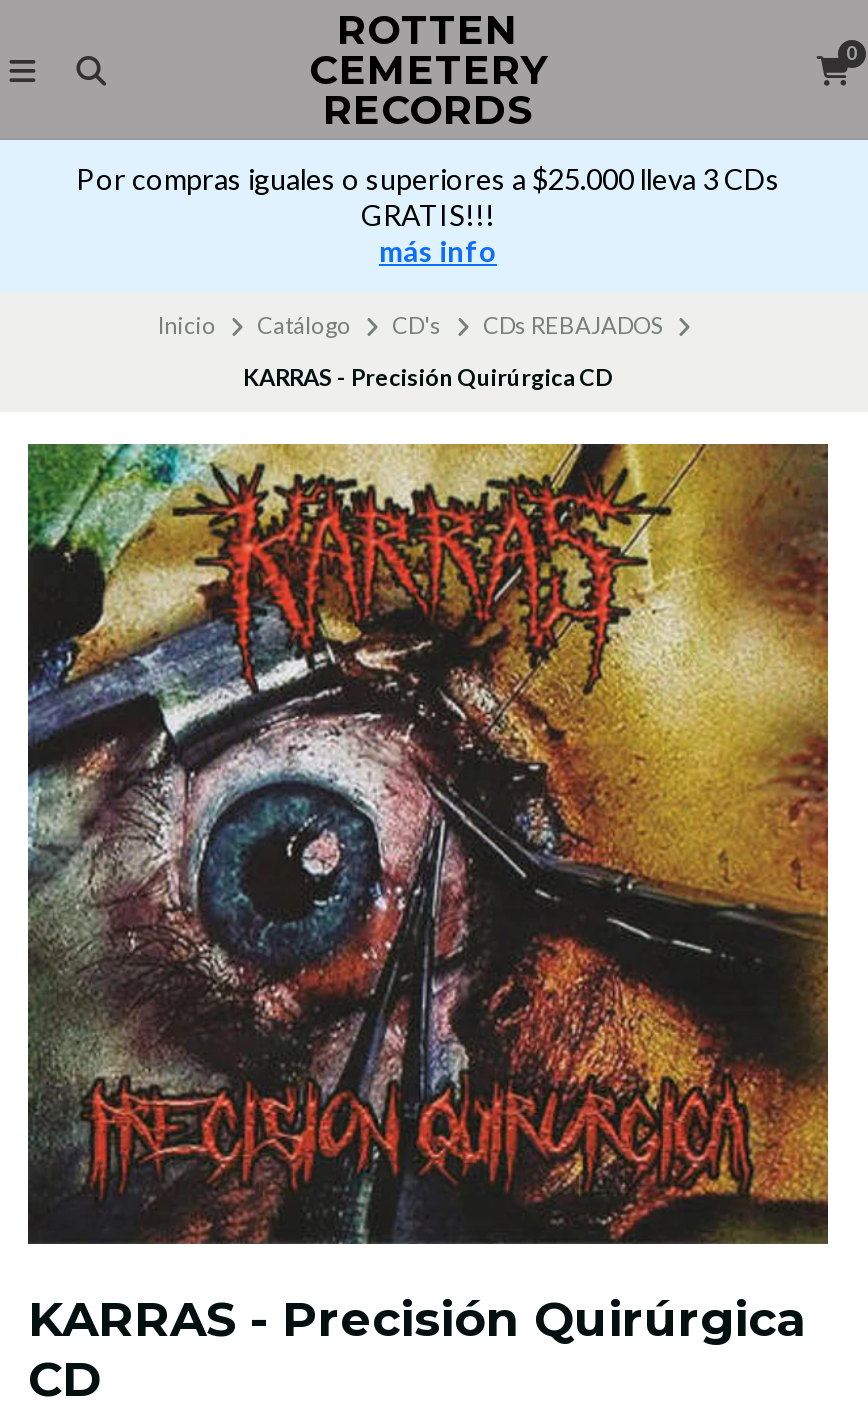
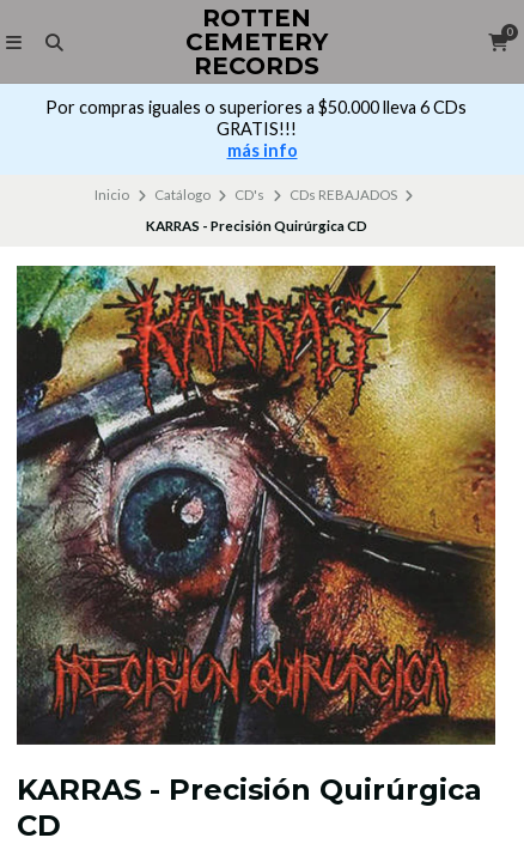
[76,162,780,196] Por compras iguales o superiores a $25.000 lleva 3 CDs -> [45,97,467,118] Por compras iguales o superiores a $50.000 lleva 6 CDs

